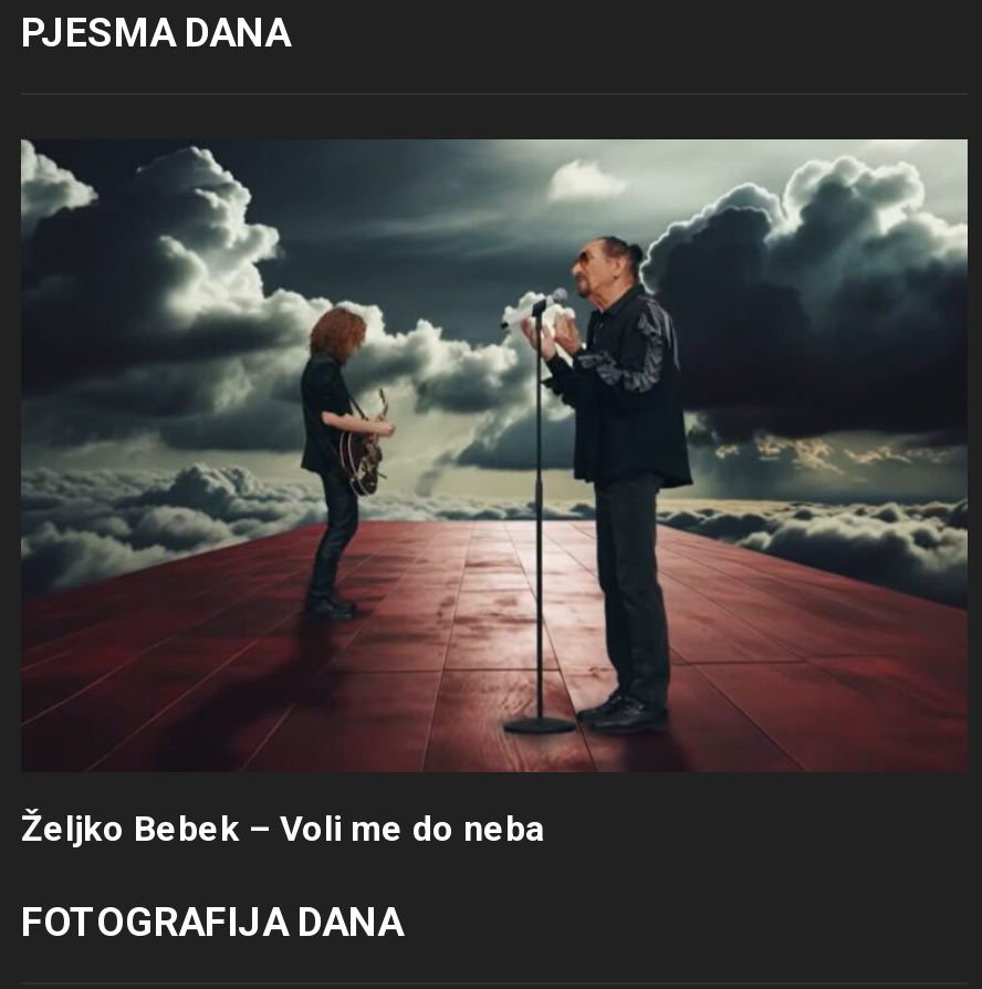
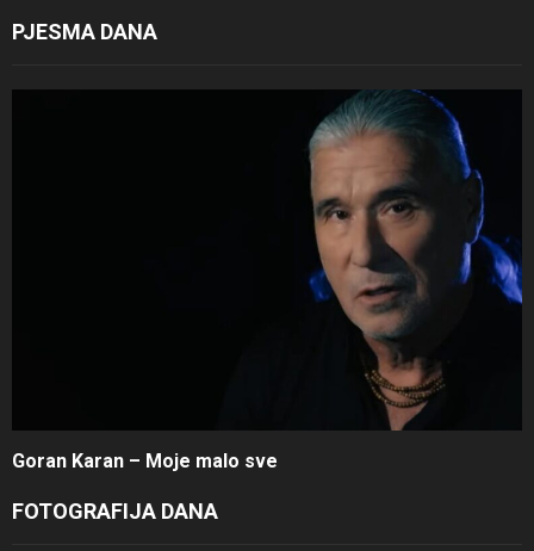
[19,137,970,849] [image] | Željko Bebek – Voli me do neba -> [12,89,523,472] [image] | Goran Karan – Moje malo sve

